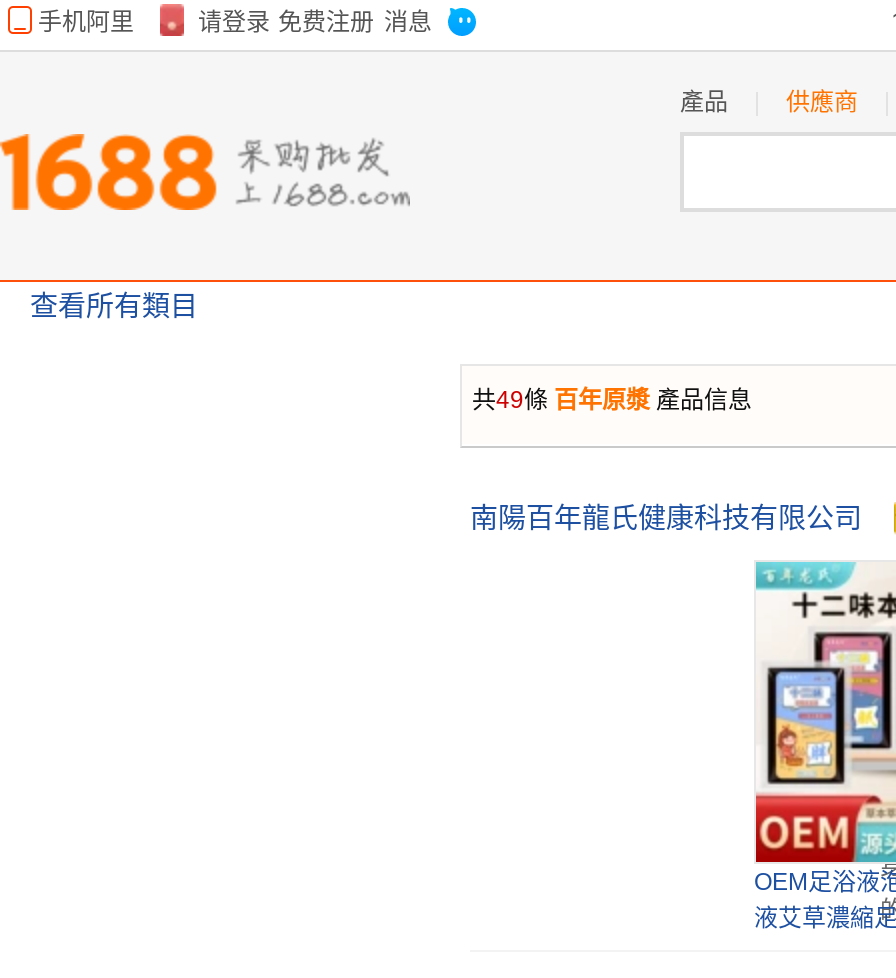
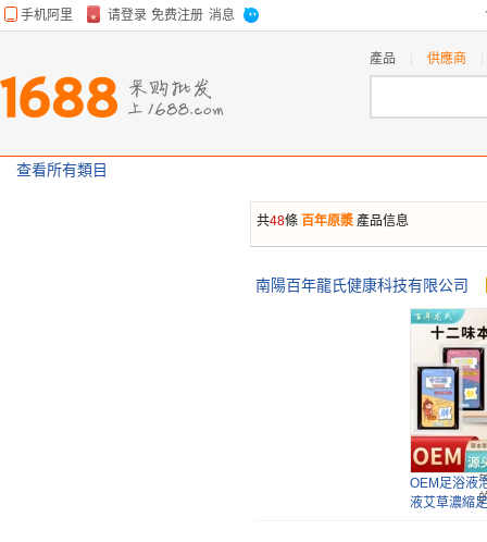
[472,386,752,414] 共49條百年原漿產品信息 -> [257,213,409,229] 共48條百年原漿產品信息

